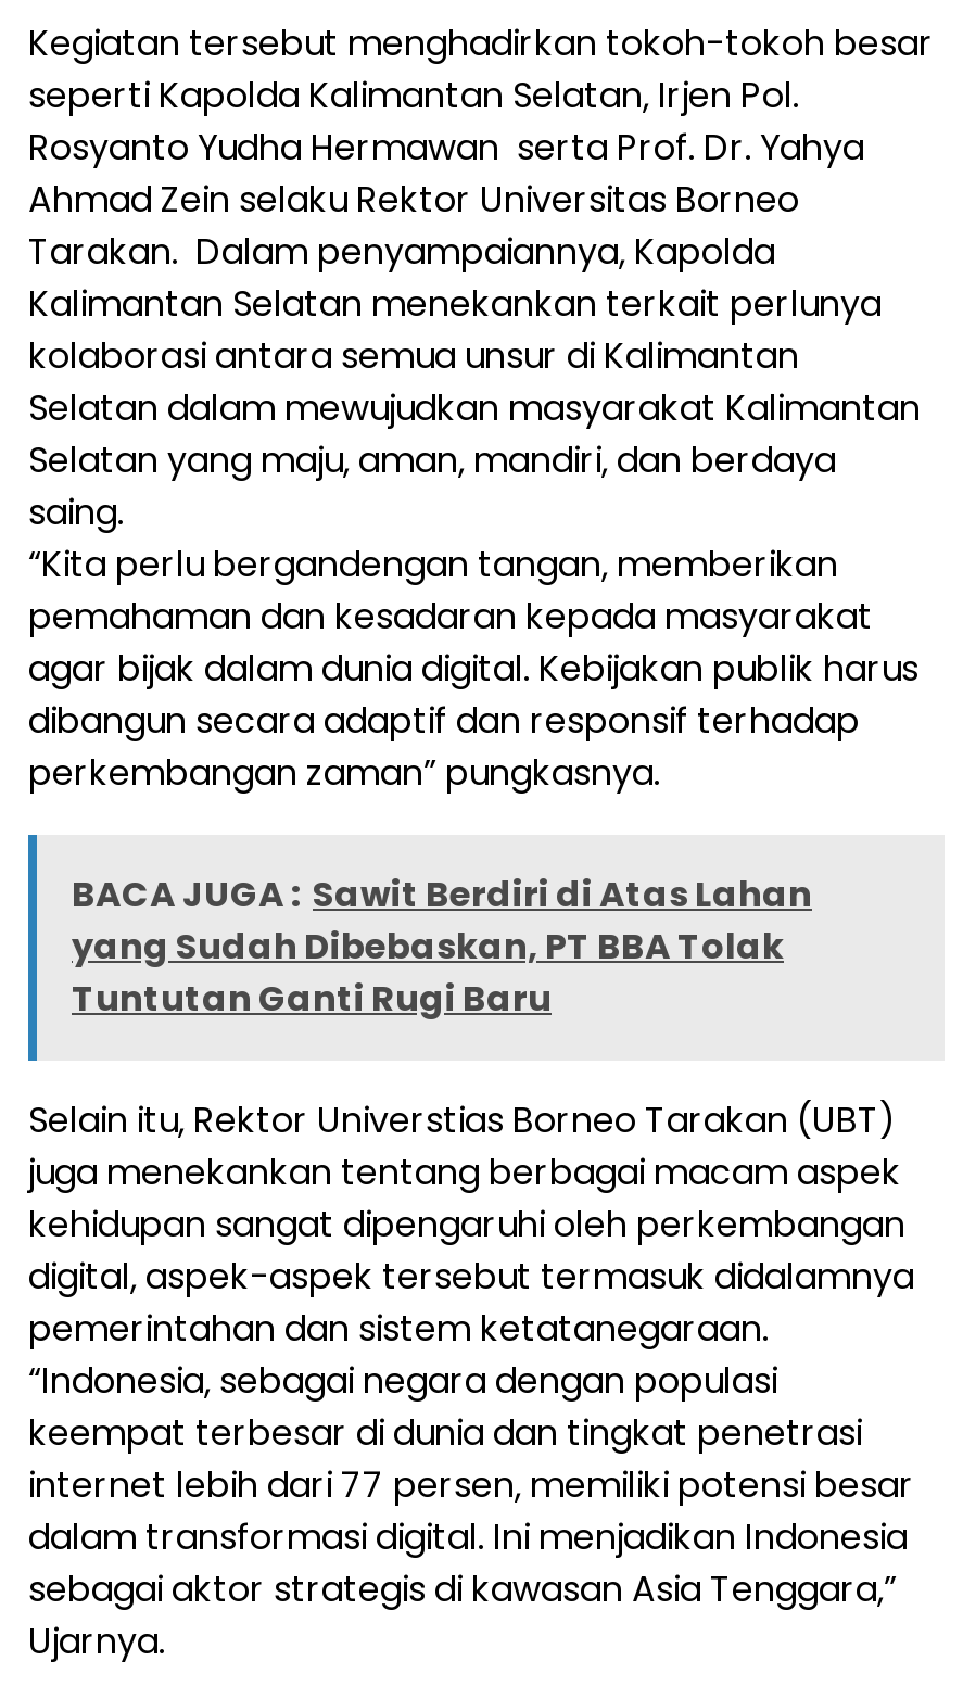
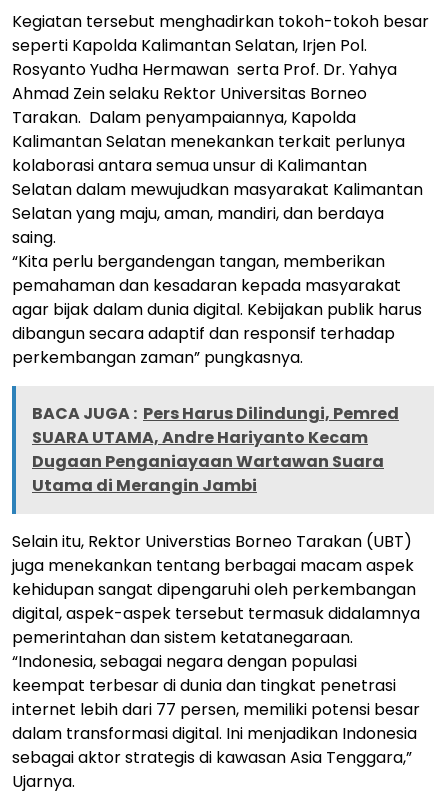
[72,870,812,1024] BACA JUGA : Sawit Berdiri di Atas Lahan | yang Sudah Dibebaskan, PT BBA Tolak | Tuntutan Ganti Rugi Baru -> [32,402,399,497] BACA JUGA : Pers Harus Dilindungi, Pemred | SUARA UTAMA, Andre Hariyanto Kecam | Dugaan Penganiayaan Wartawan Suara | Utama di Merangin Jambi

